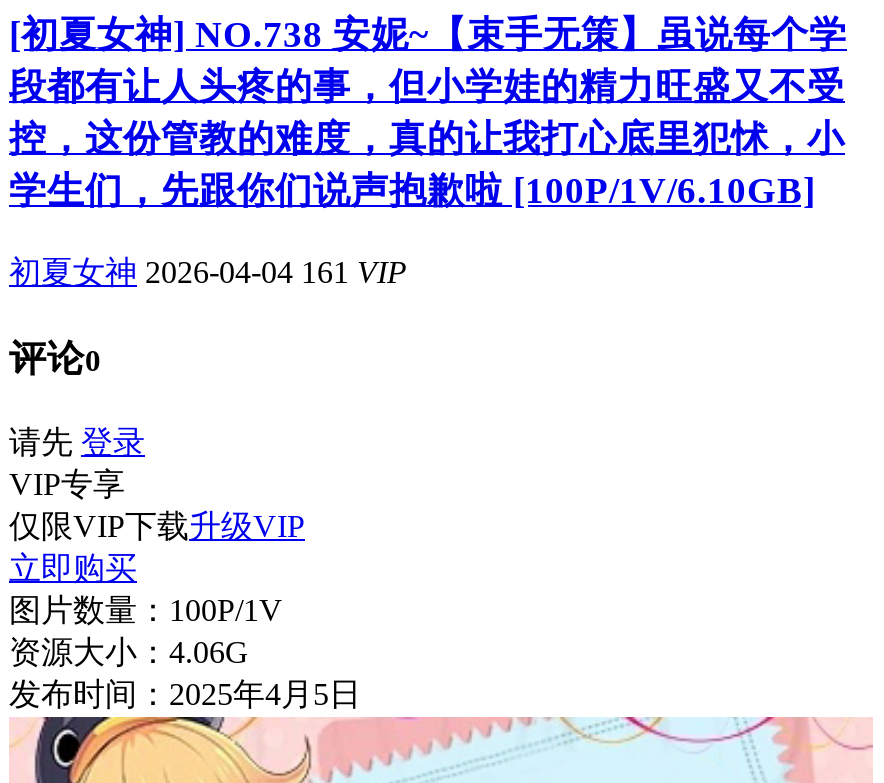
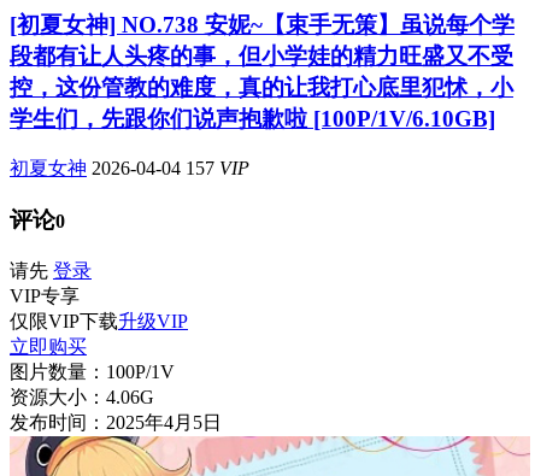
[9,256,407,290] 初夏女神 2026-04-04 161 VIP -> [10,158,249,179] 初夏女神 2026-04-04 157 VIP

